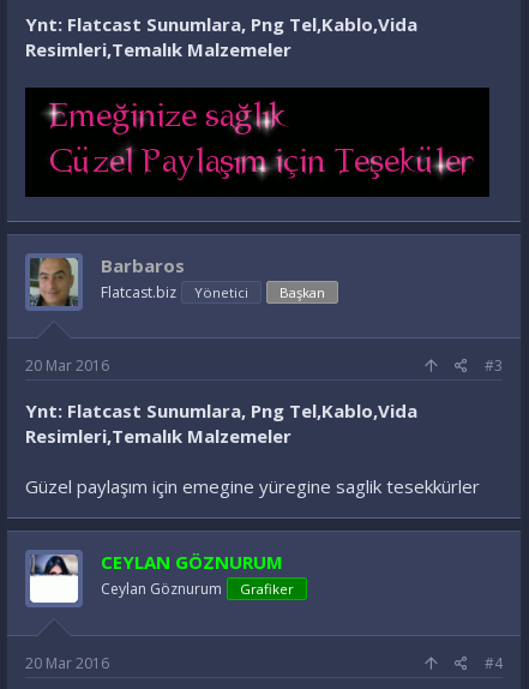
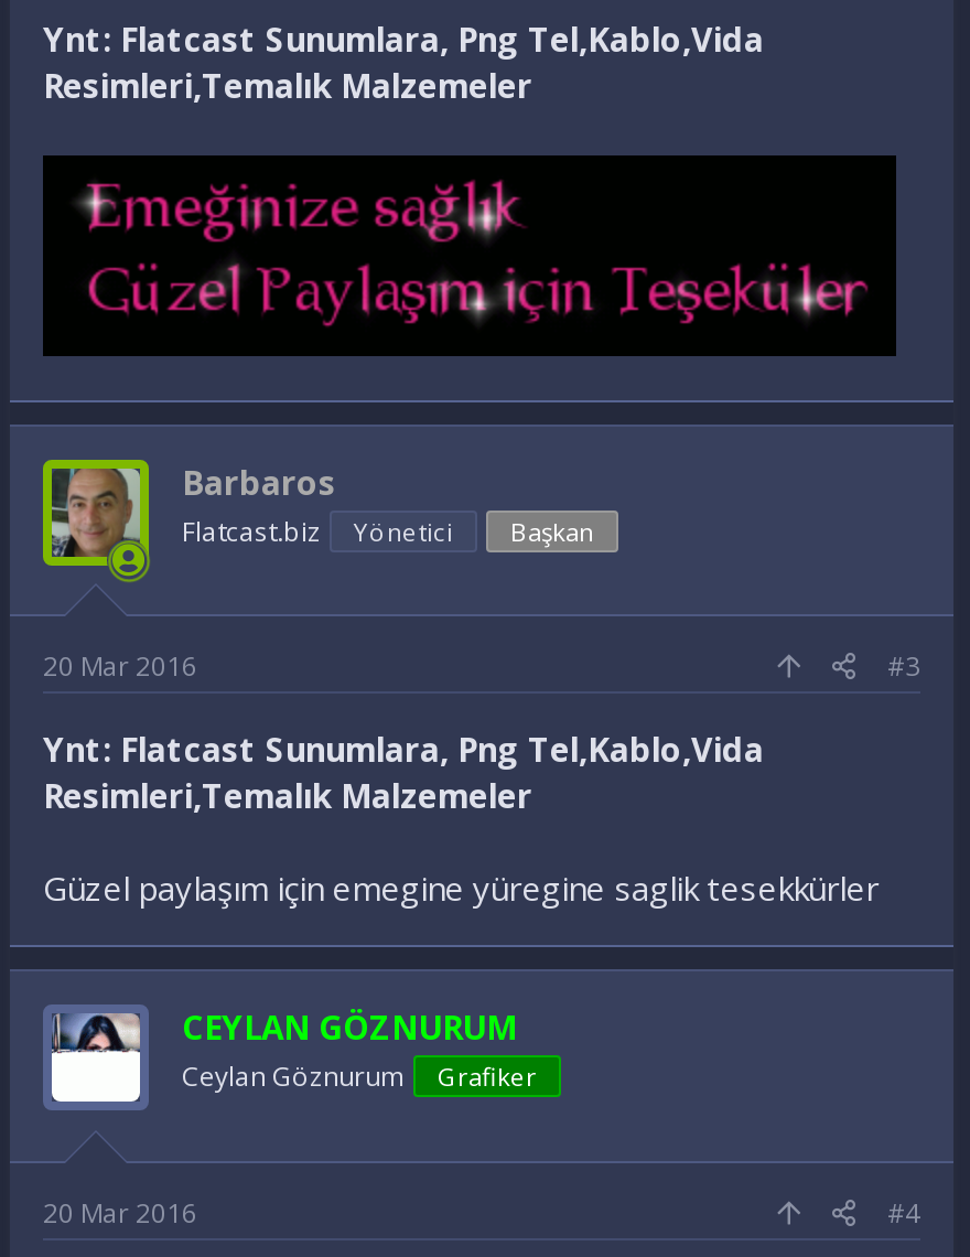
[25,253,83,319] [image] -> [41,458,151,583] [image]

